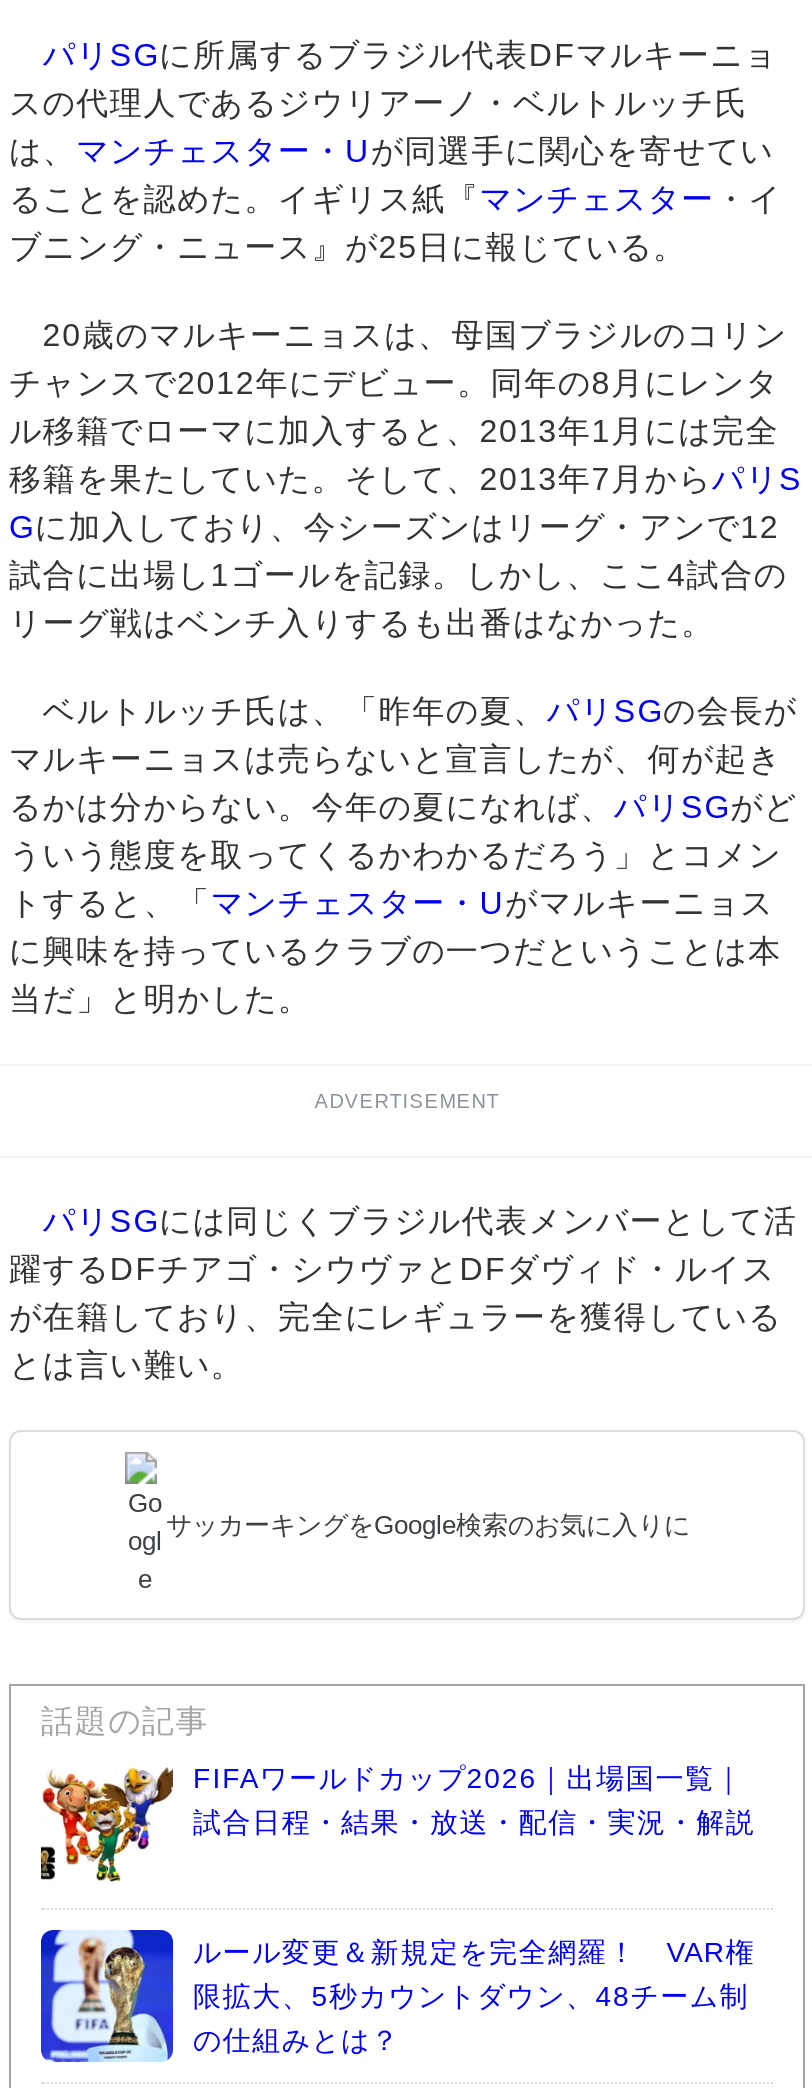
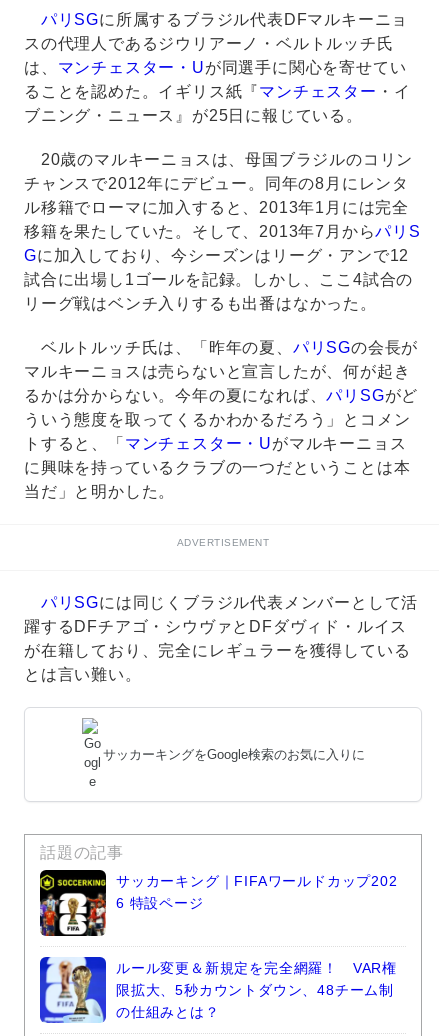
[39,1756,755,1888] [image] | FIFAワールドカップ2026｜出場国一覧｜ | 試合日程・結果・放送・配信・実況・解説 -> [39,869,398,937] [image] | サッカーキング｜FIFAワールドカップ202 | 6 特設ページ

